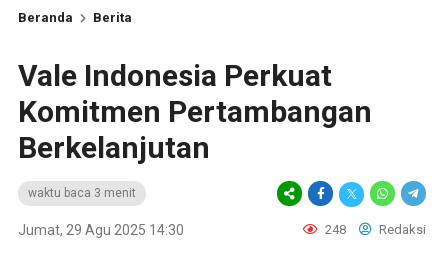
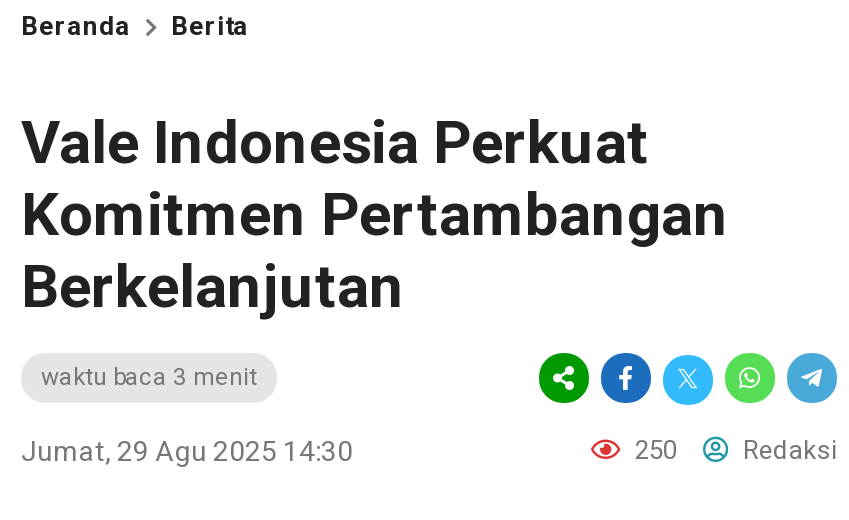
[322,222,426,237] 248 Redaksi -> [629,435,837,465] 250 Redaksi

